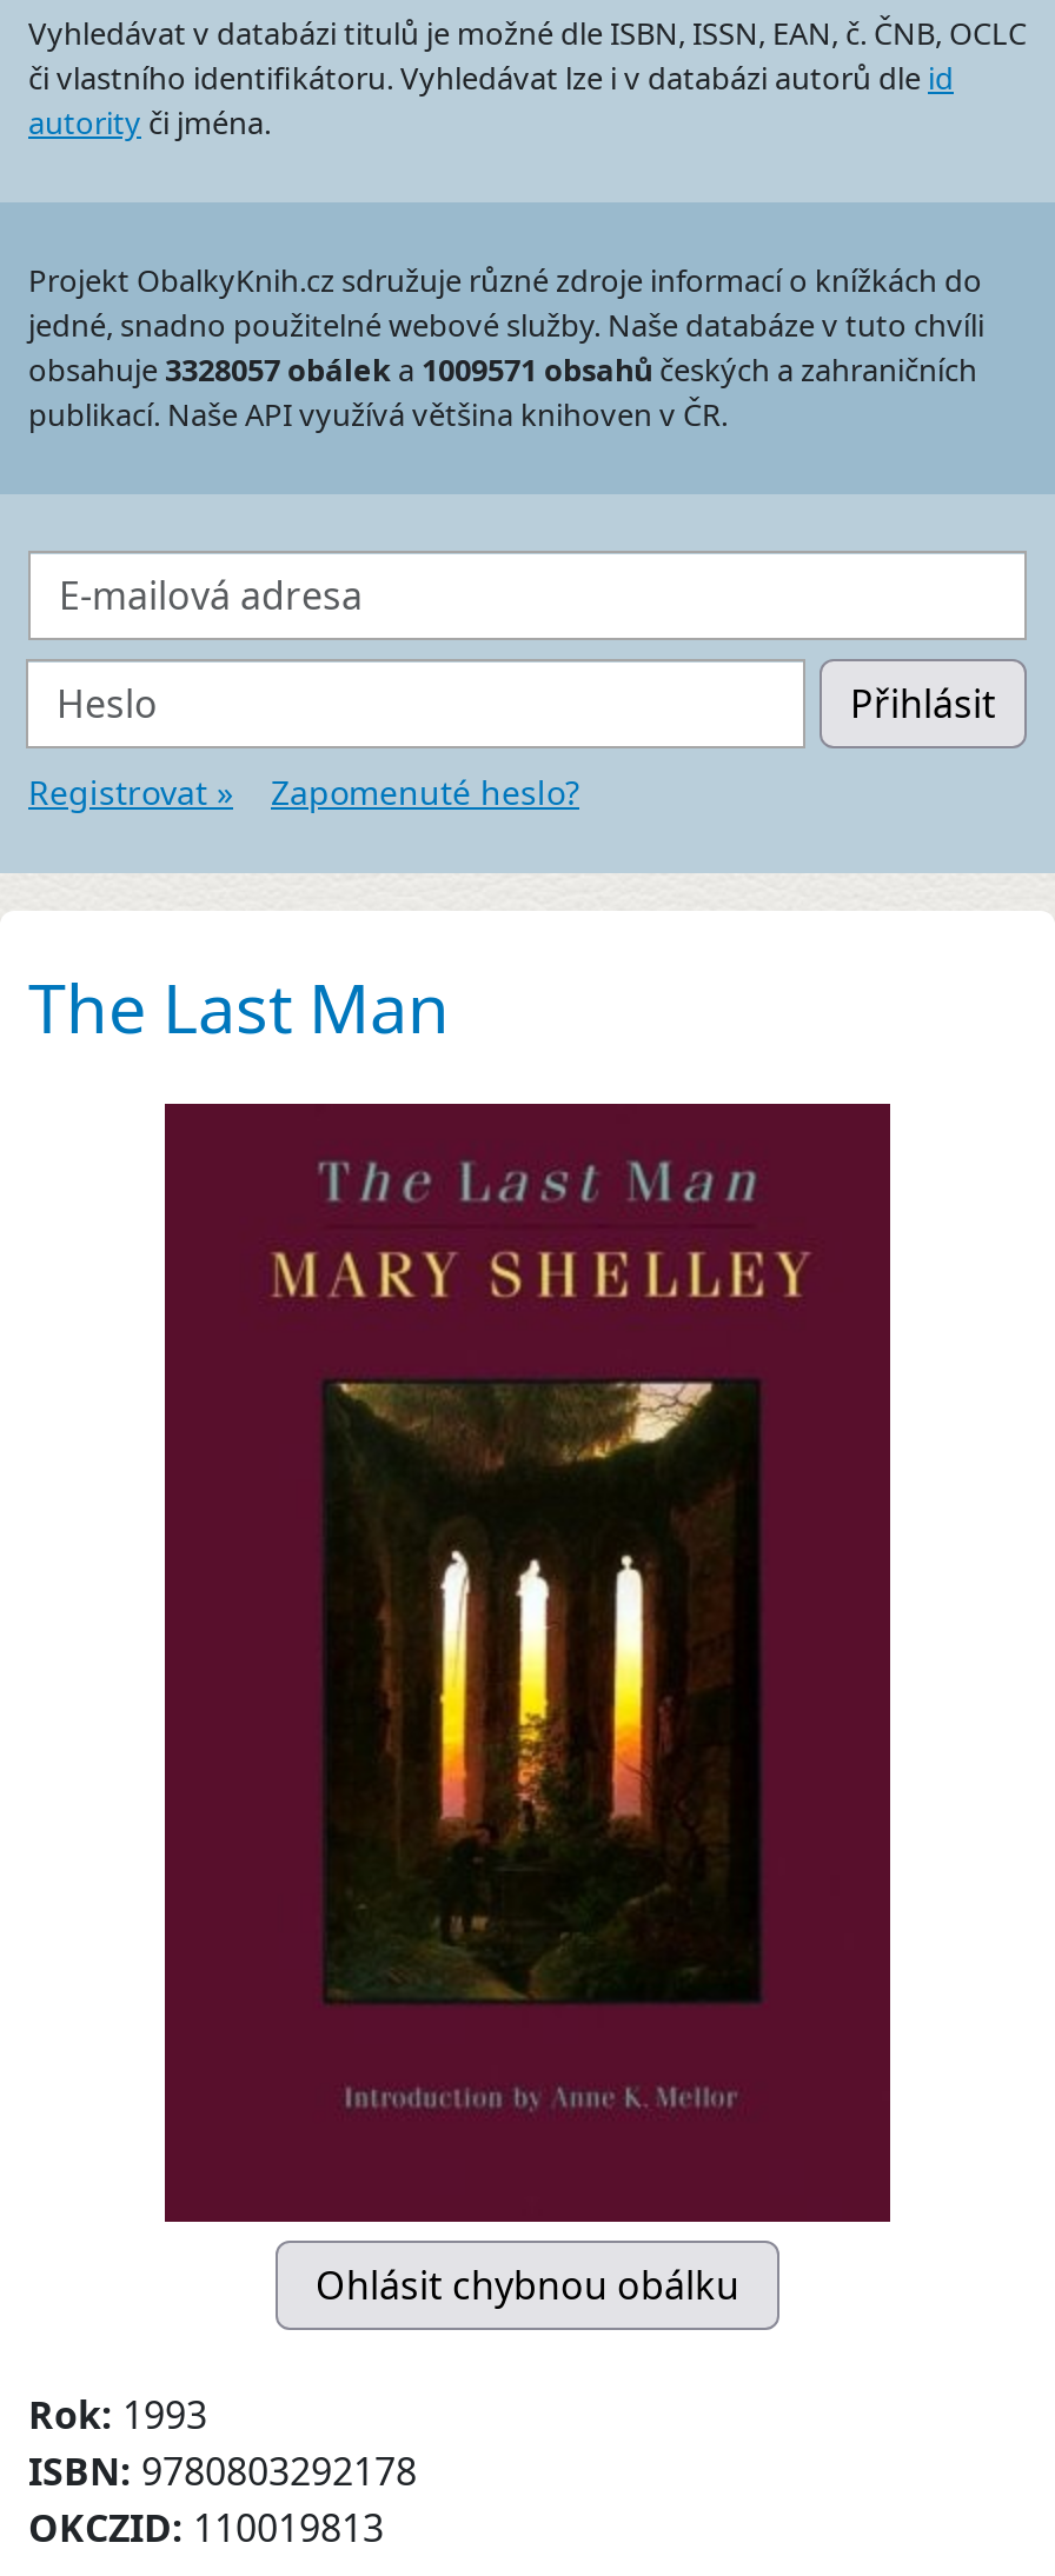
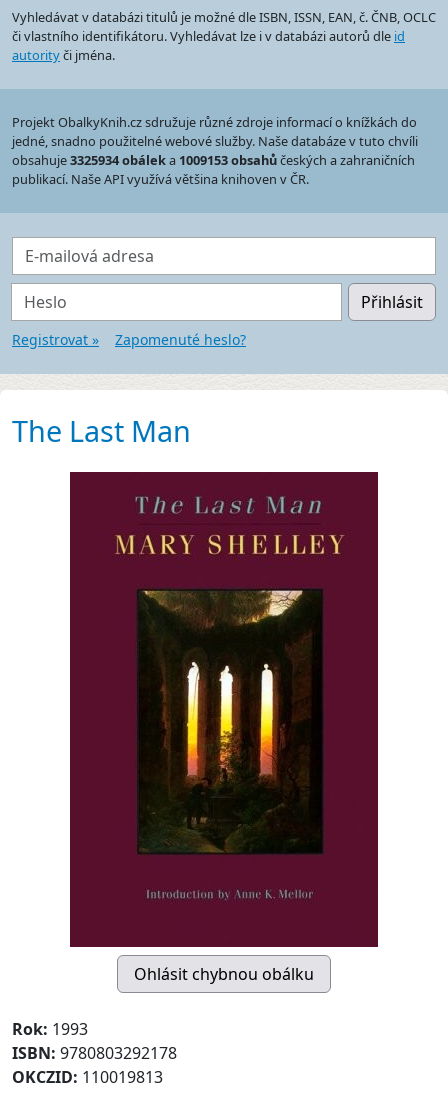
[28,349,977,391] obsahuje 3328057 obálek a 1009571 obsahů českých a zahraničních -> [12,151,415,169] obsahuje 3325934 obálek a 1009153 obsahů českých a zahraničních

